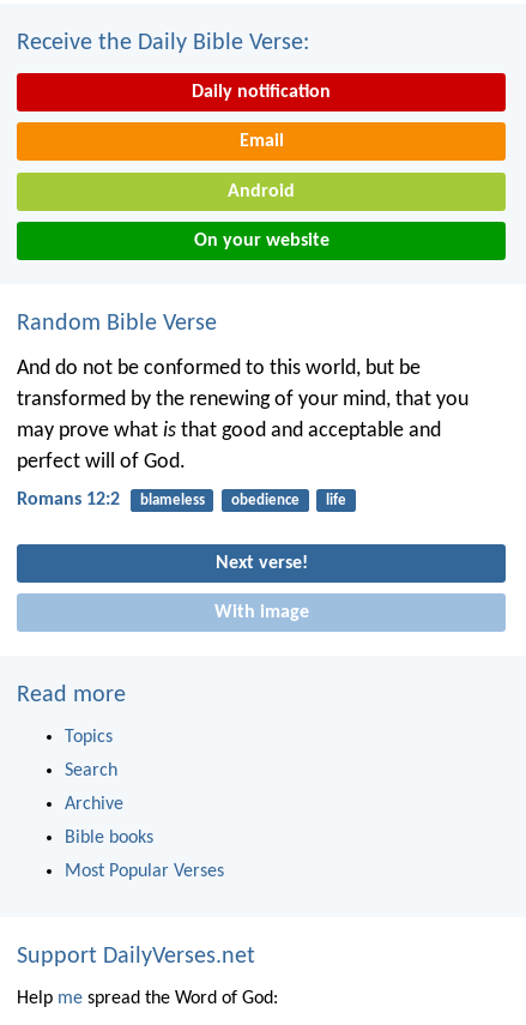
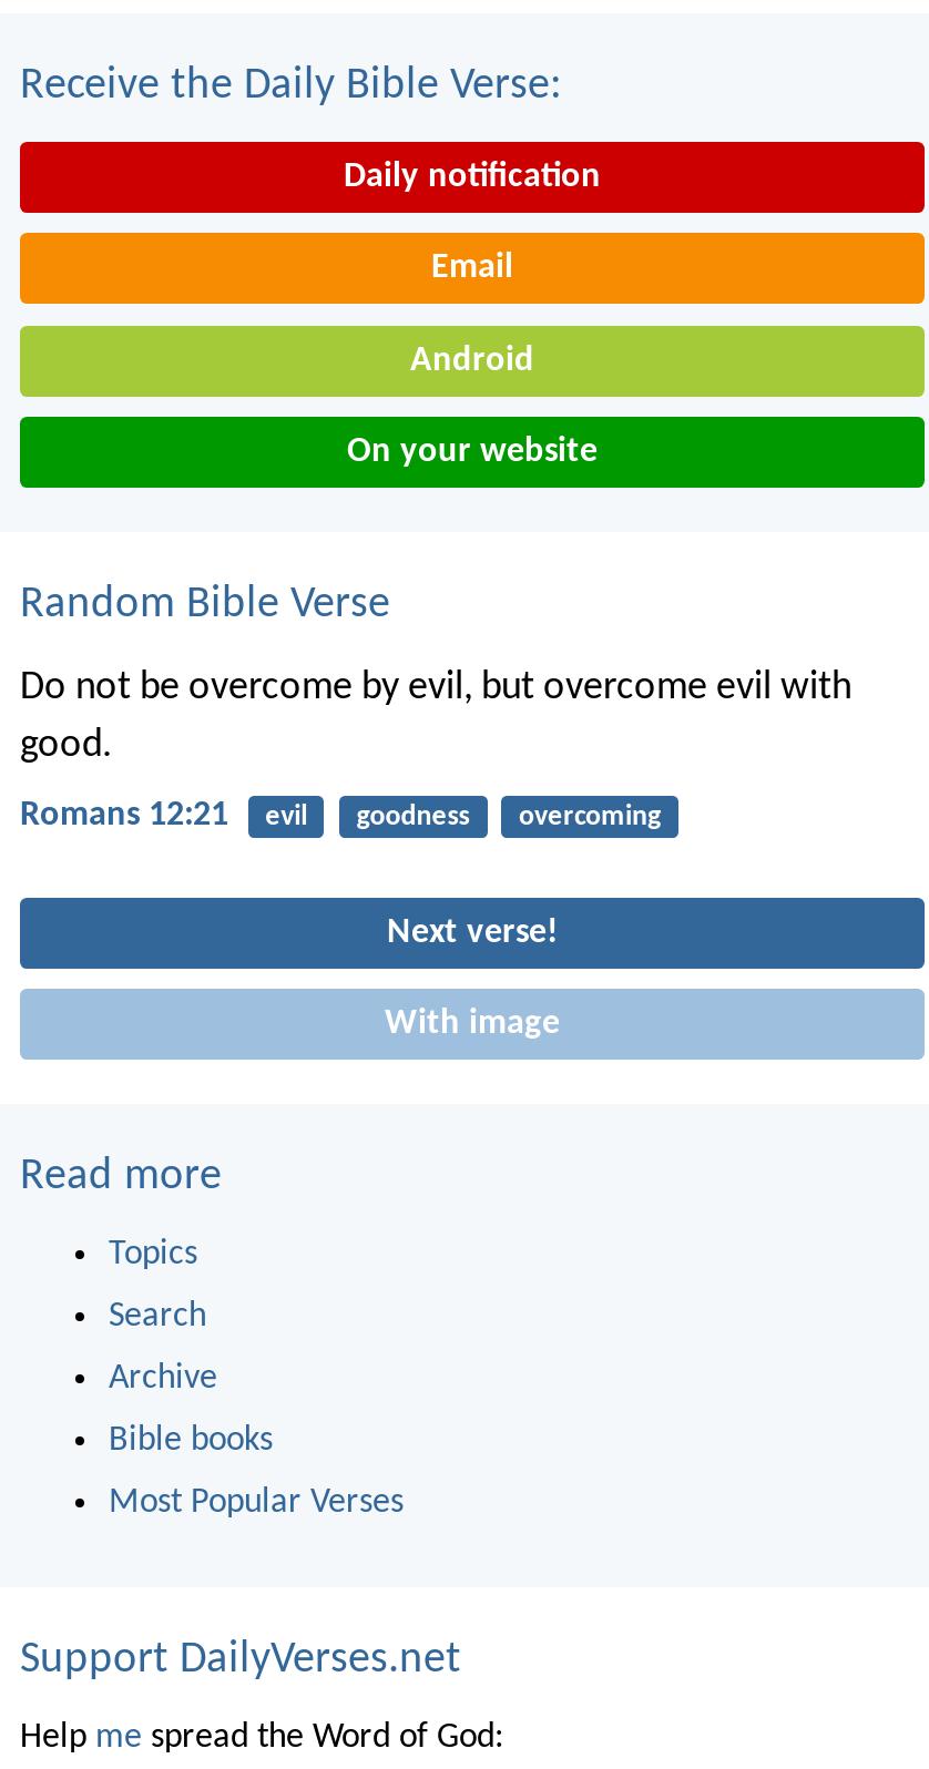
[17,358,468,474] And do not be conformed to this world, but be | transformed by the renewing of your mind, that you | may prove what is that good and acceptable and | perfect will of God. -> [20,668,851,768] Do not be overcome by evil, but overcome evil with | good.
[17,491,346,510] Romans 12:2 | blameless | obedience | life -> [20,799,661,835] Romans 12:21 | evil | goodness | overcoming

